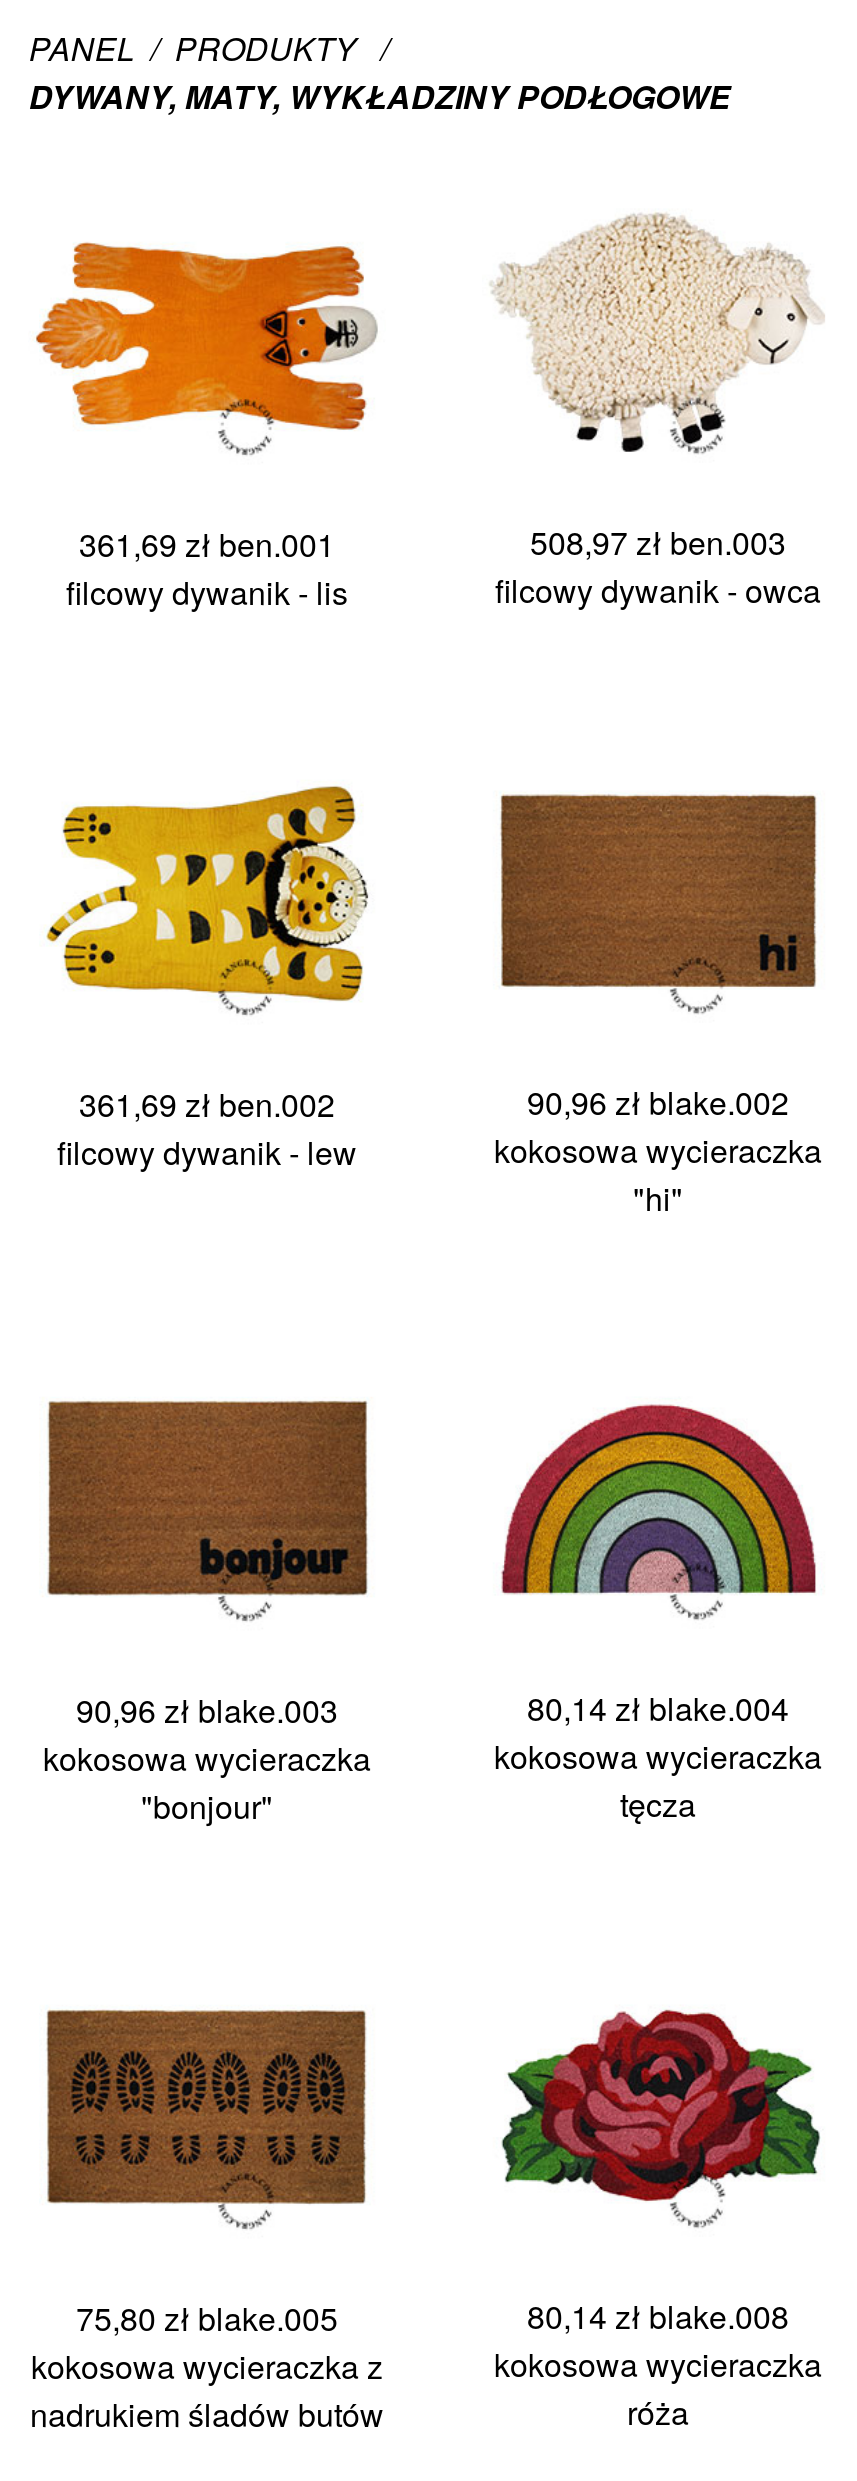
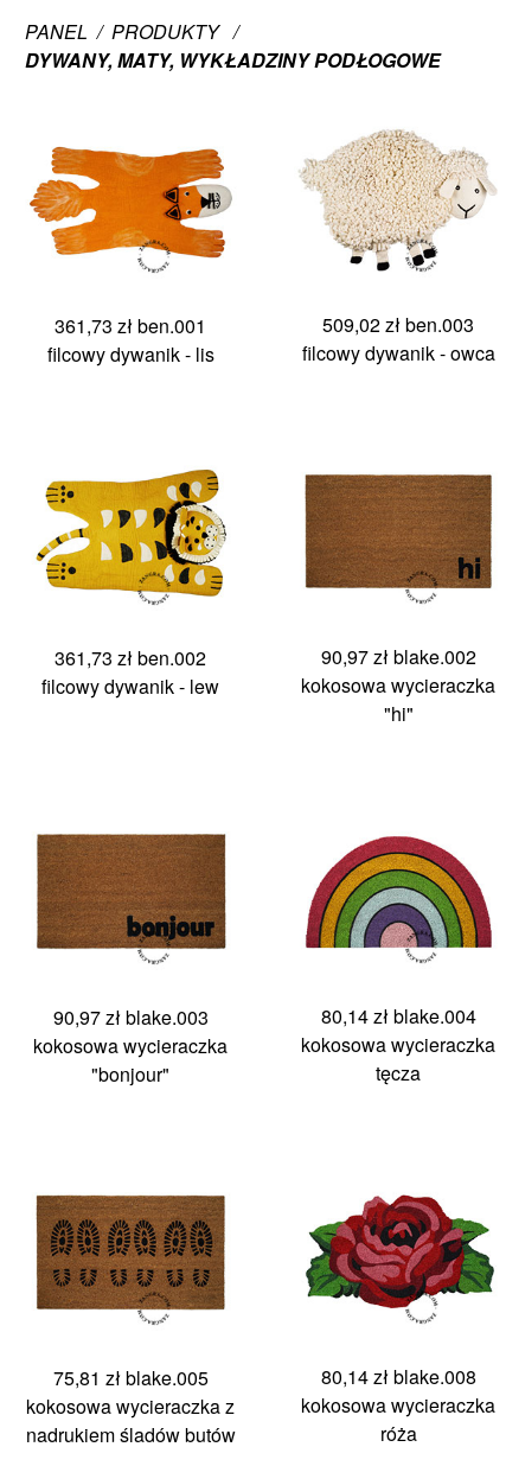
[79,521,335,567] 361,69 zł ben.001 -> [55,312,207,339] 361,73 zł ben.001
[530,519,786,565] 508,97 zł ben.003 -> [322,311,474,338] 509,02 zł ben.003
[79,1081,335,1127] 361,69 zł ben.002 -> [55,644,207,672] 361,73 zł ben.002
[527,1079,789,1125] 90,96 zł blake.002 -> [321,643,476,670] 90,97 zł blake.002
[76,1688,338,1734] 90,96 zł blake.003 -> [53,1004,209,1031] 90,97 zł blake.003
[76,2296,338,2342] 75,80 zł blake.005 -> [53,1364,209,1392] 75,81 zł blake.005

